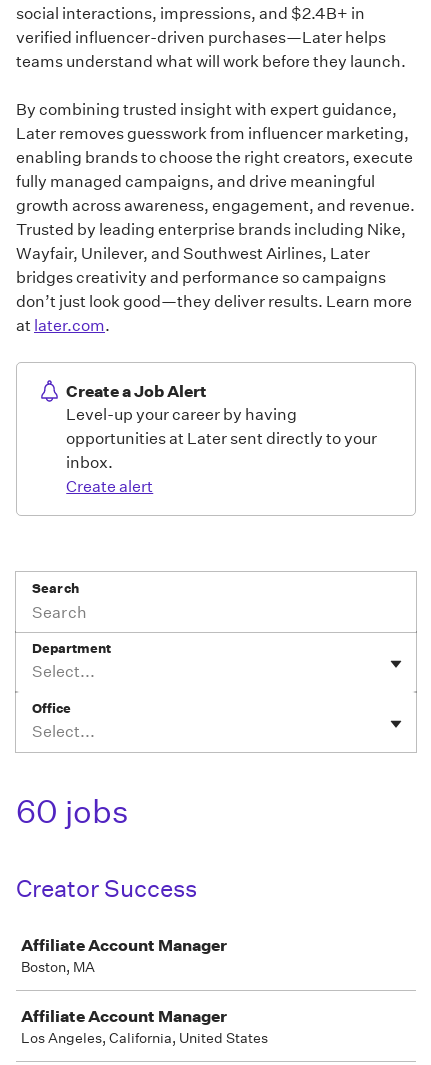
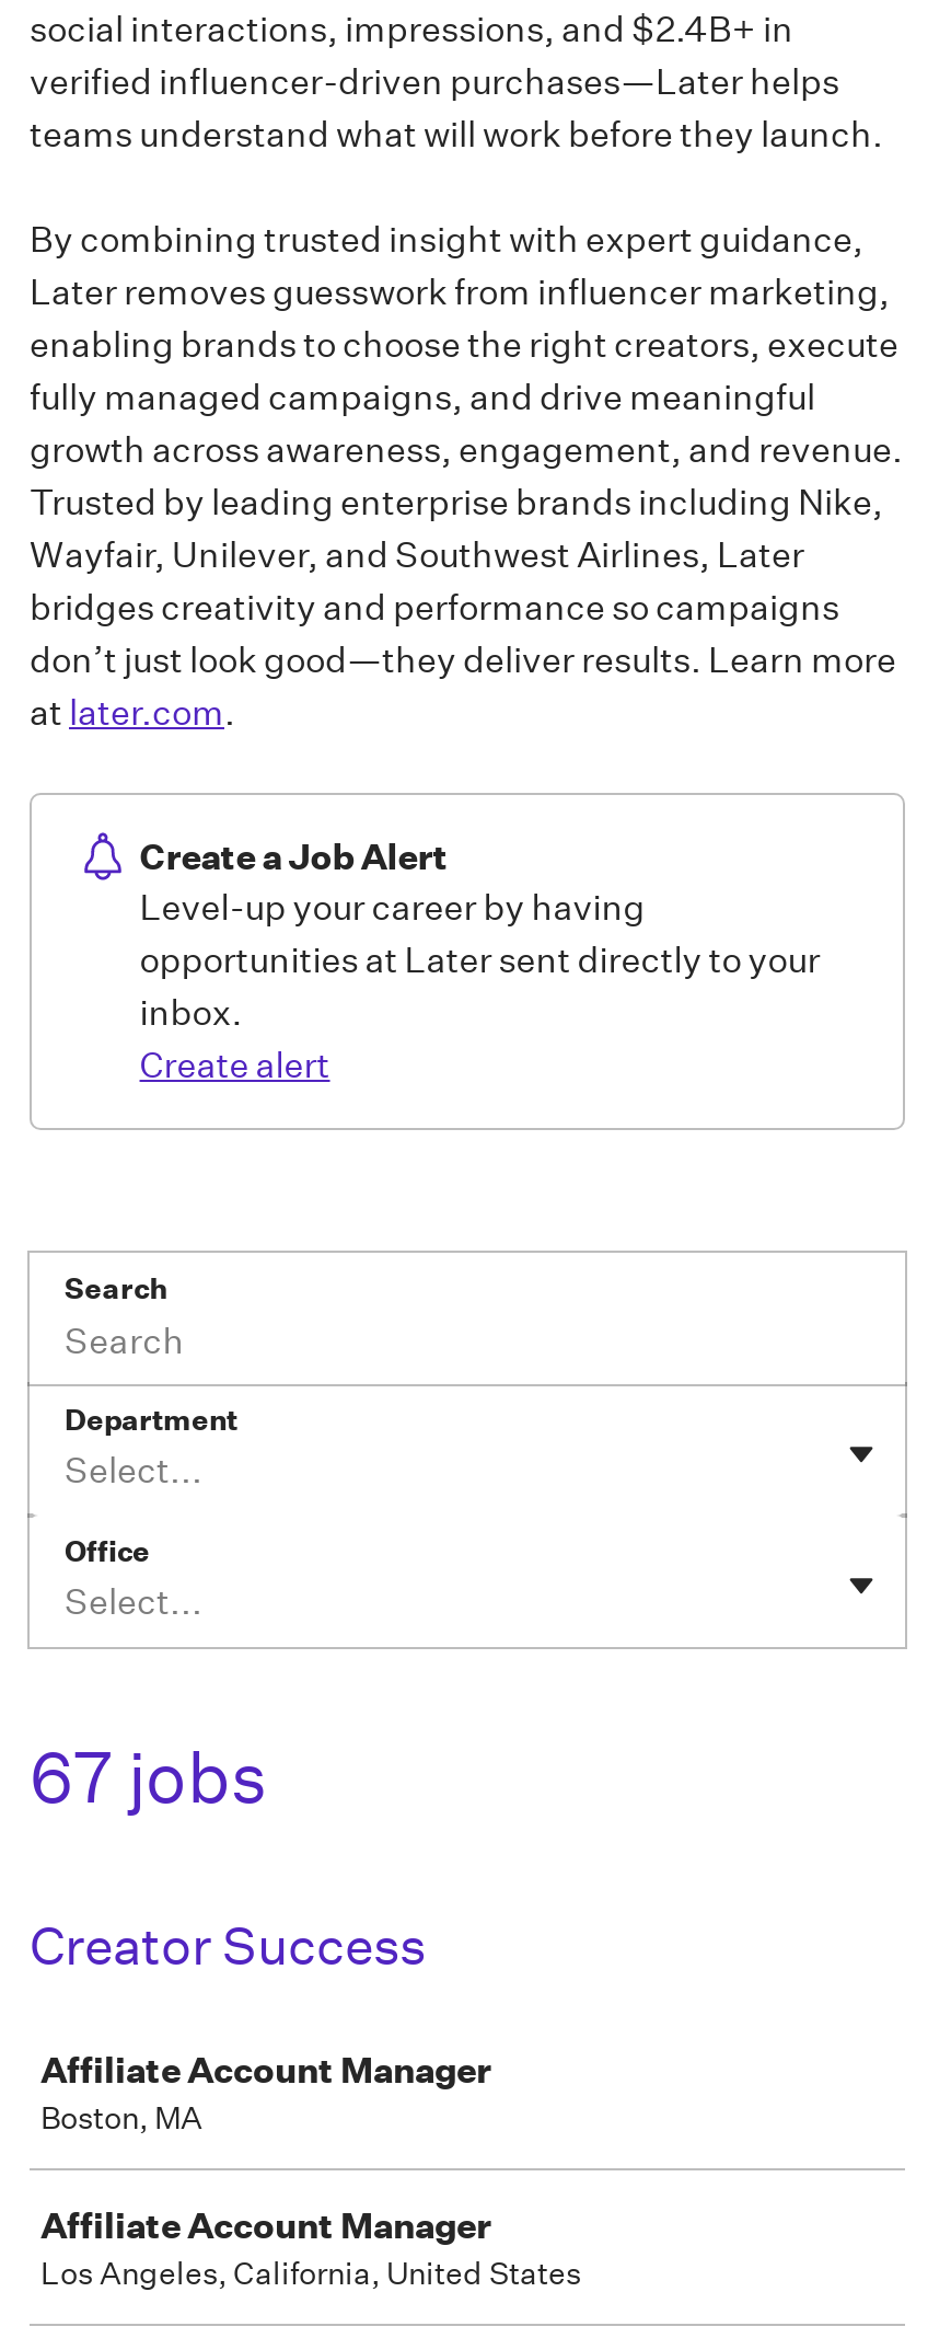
[16,792,129,831] 60 jobs -> [30,1735,268,1820] 67 jobs

